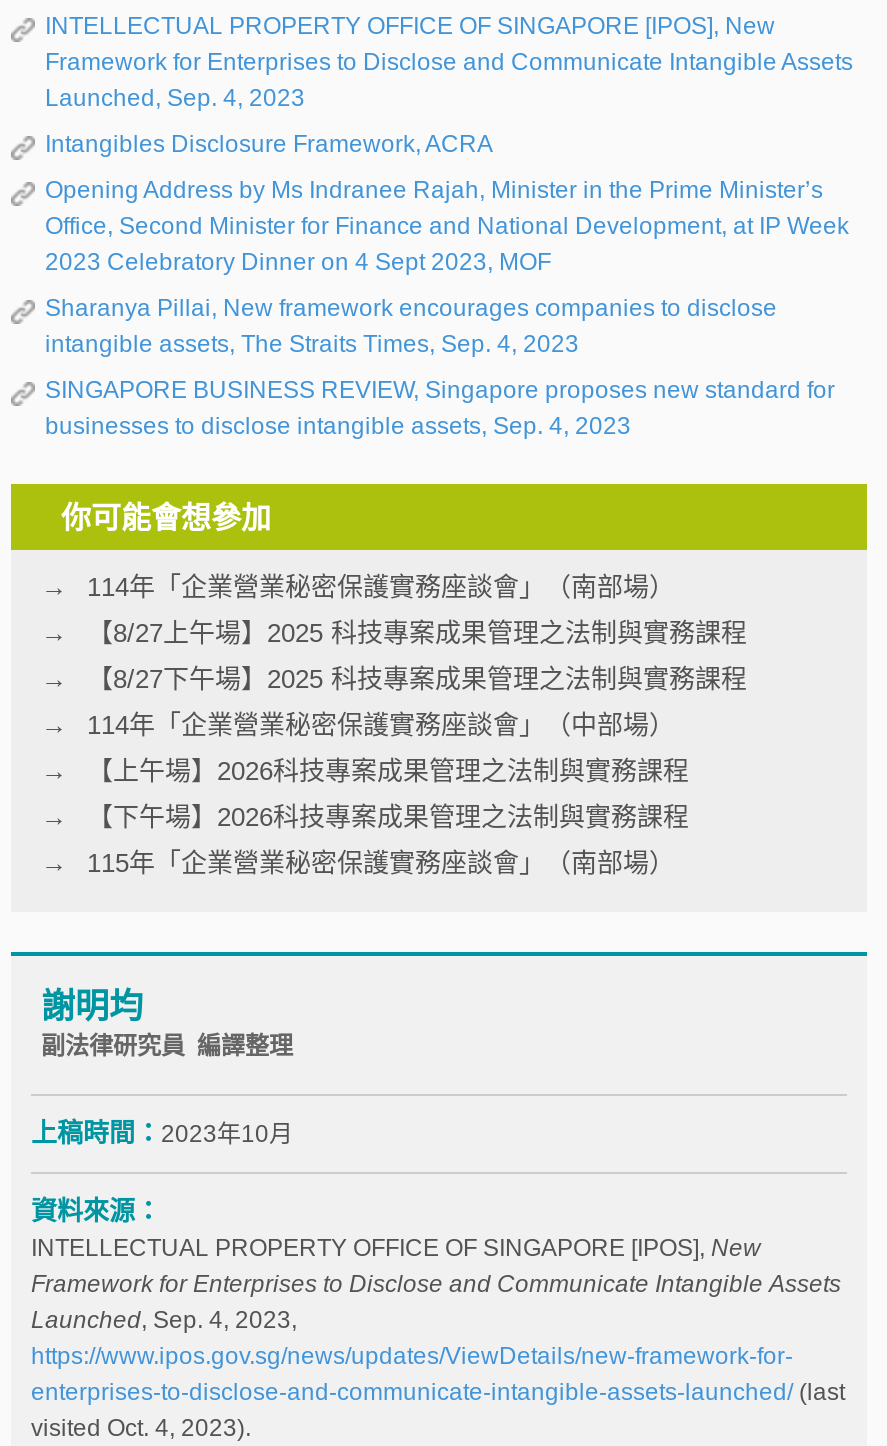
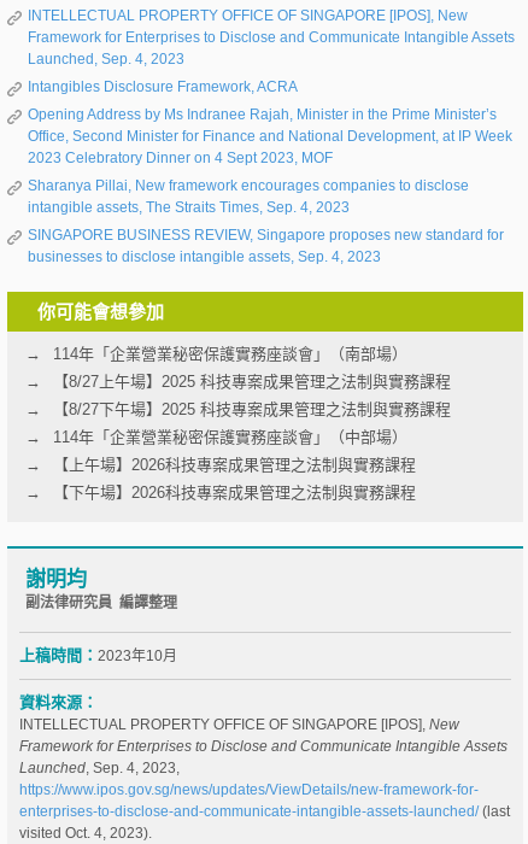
[87,849,675,879] 115年「企業營業秘密保護實務座談會」（南部場） -> none

